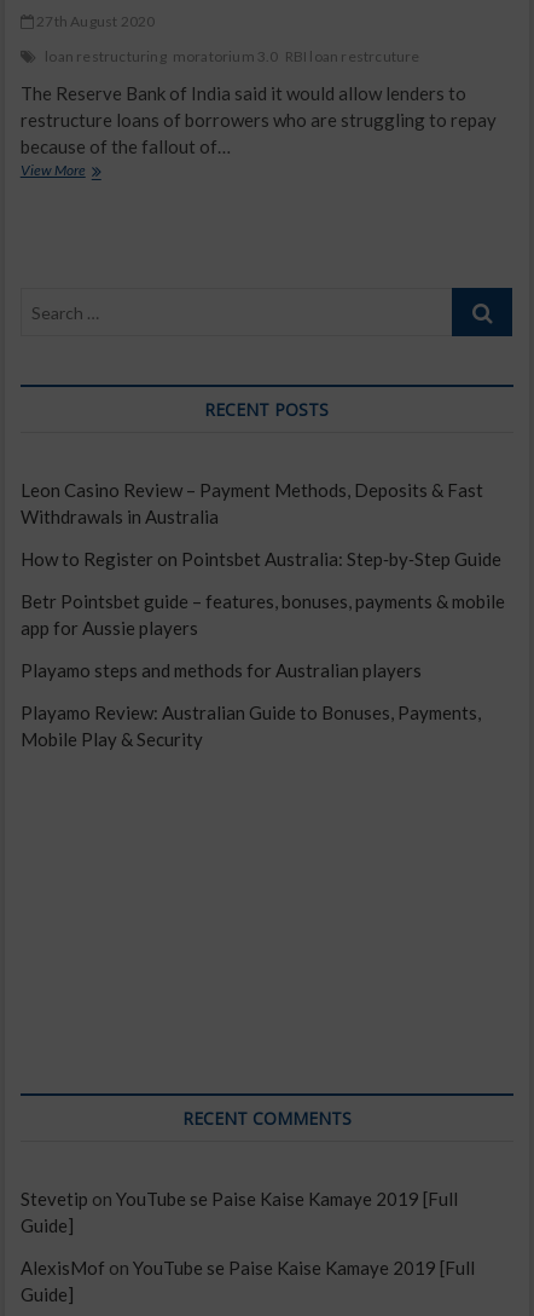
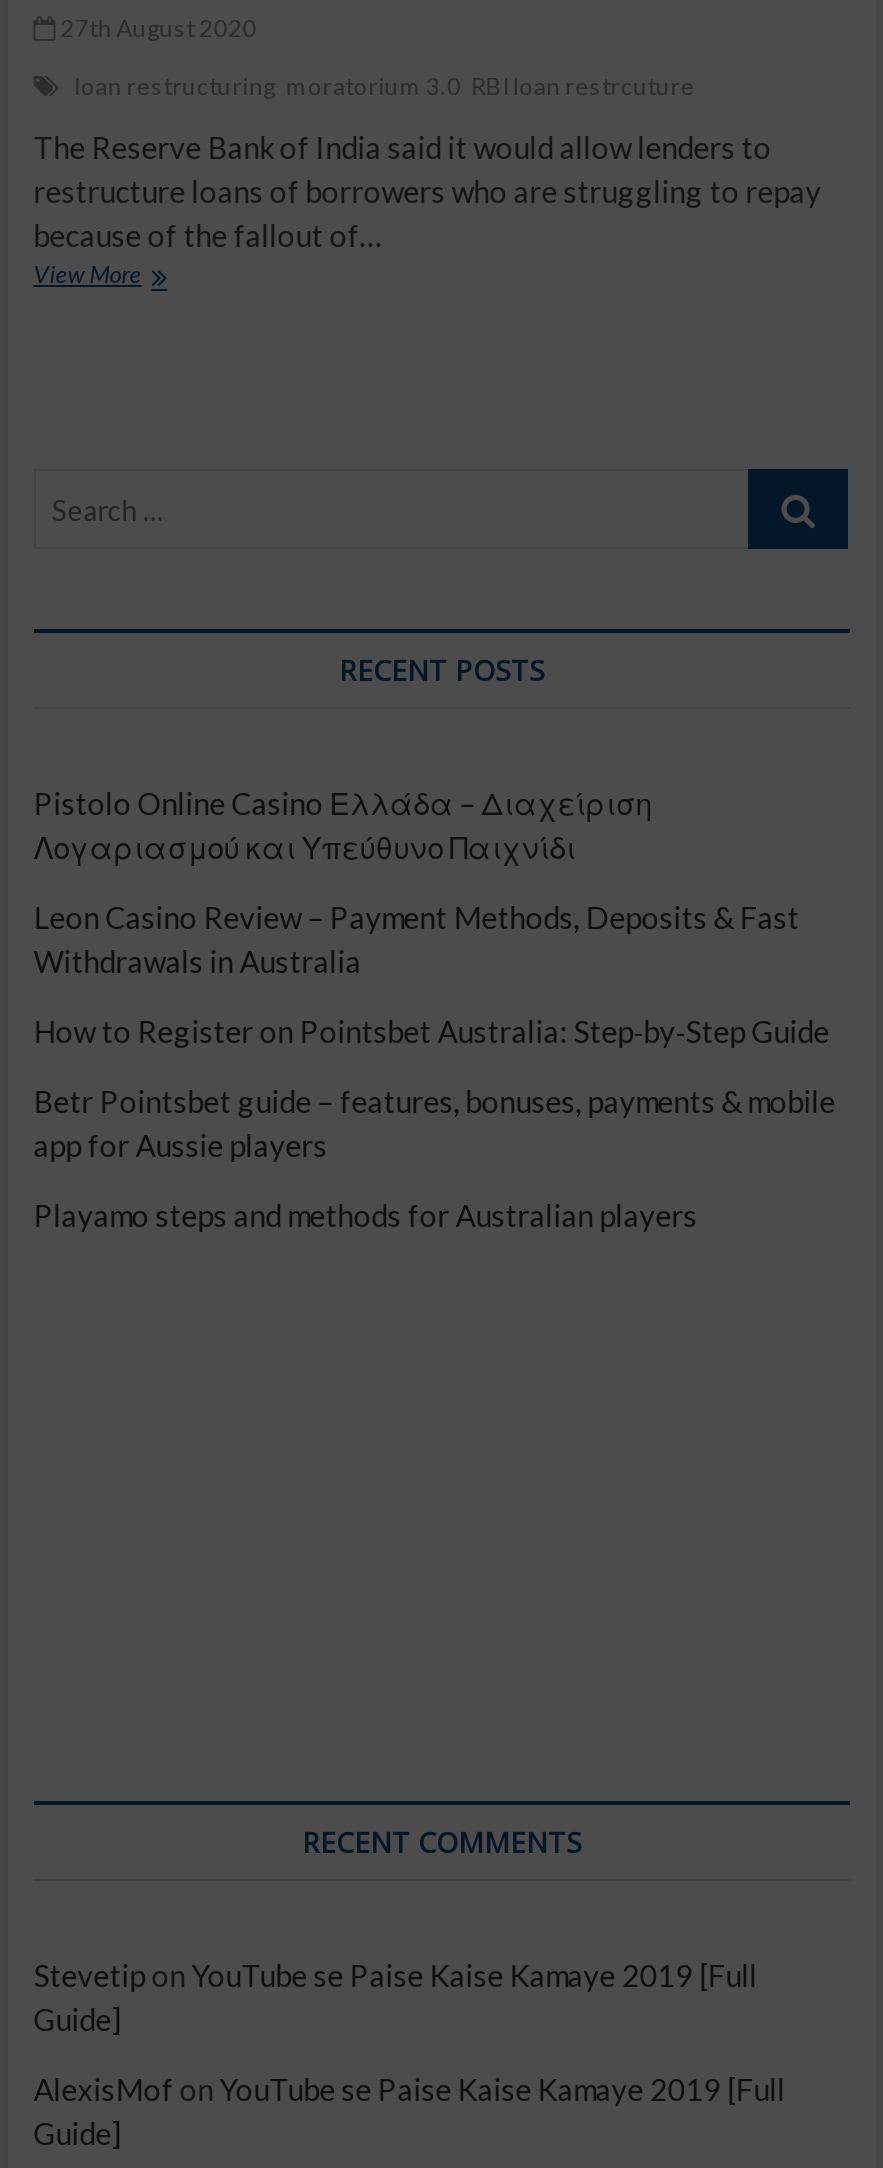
none -> [34,785,652,865] Pistolo Online Casino Ελλάδα – Διαχείριση | Λογαριασμού και Υπεύθυνο Παιχνίδι
moved [20,479,505,681] -> [34,899,836,1233]: Leon Casino Review – Payment Methods, Deposits & Fast | Withdrawals in Australia | How to Register on Pointsbet Australia: Step‑by‑Step Guide | Betr Pointsbet guide – features, bonuses, payments & mobile | app for Aussie players | Playamo steps and methods for Australian players
[20,702,481,750] Playamo Review: Australian Guide to Bonuses, Payments, | Mobile Play & Security -> none

